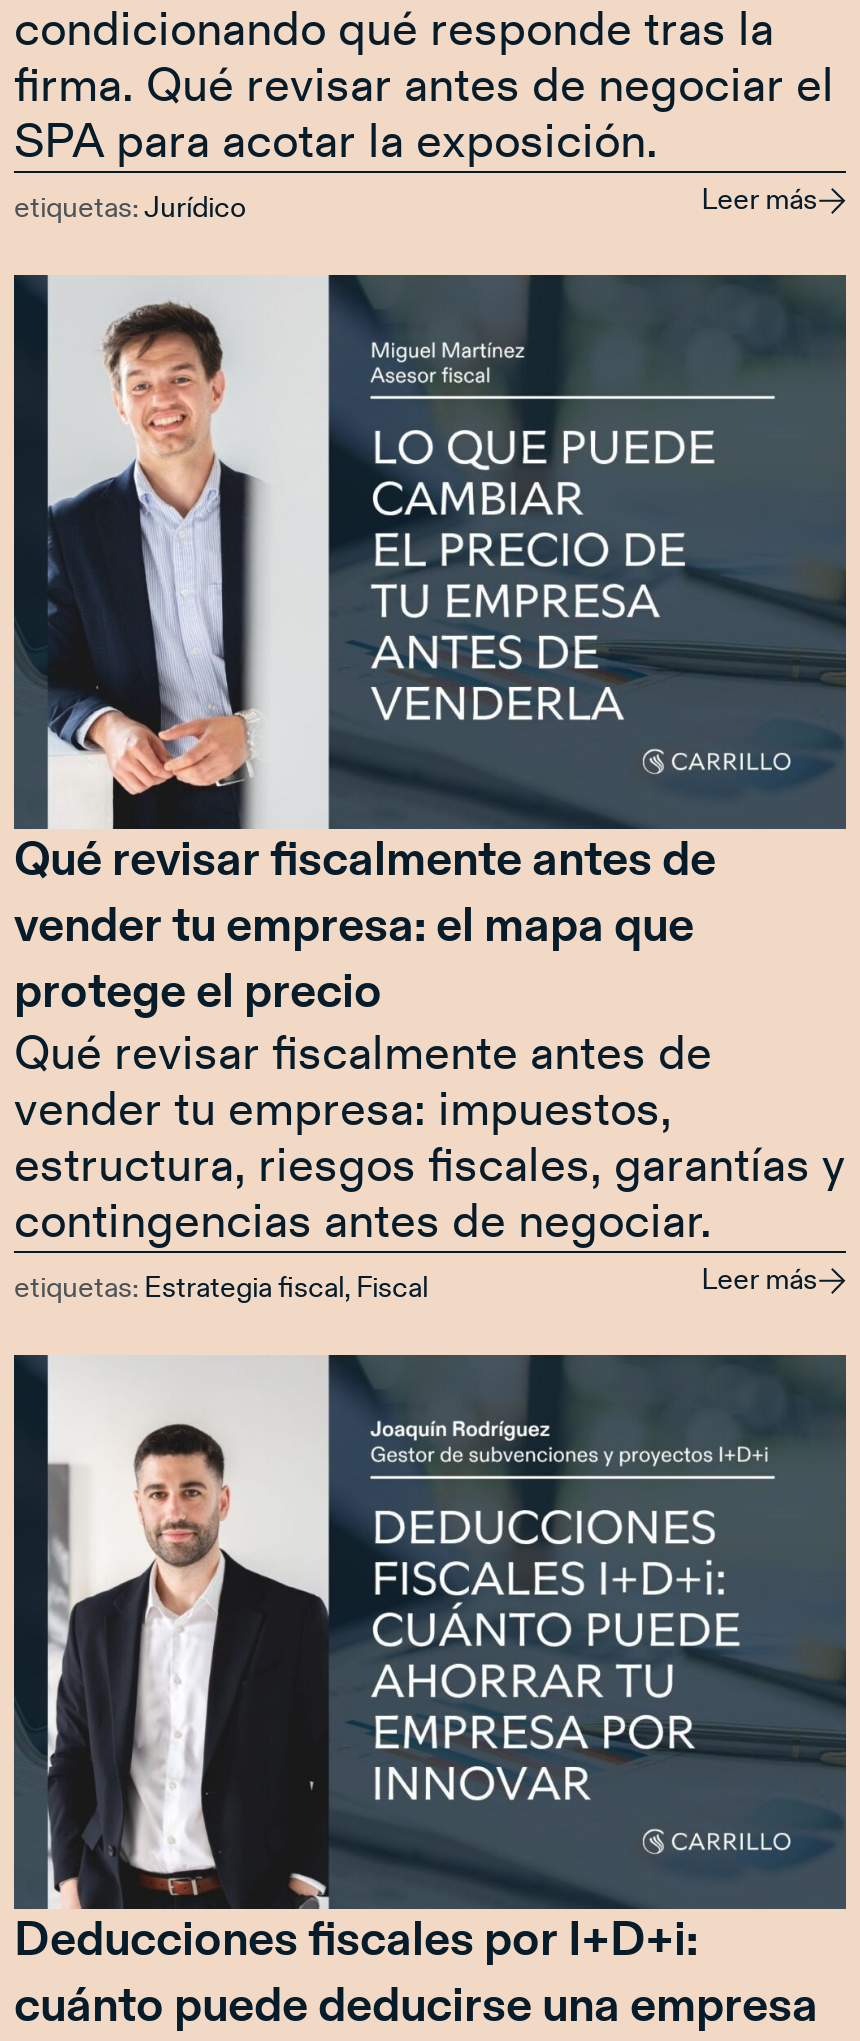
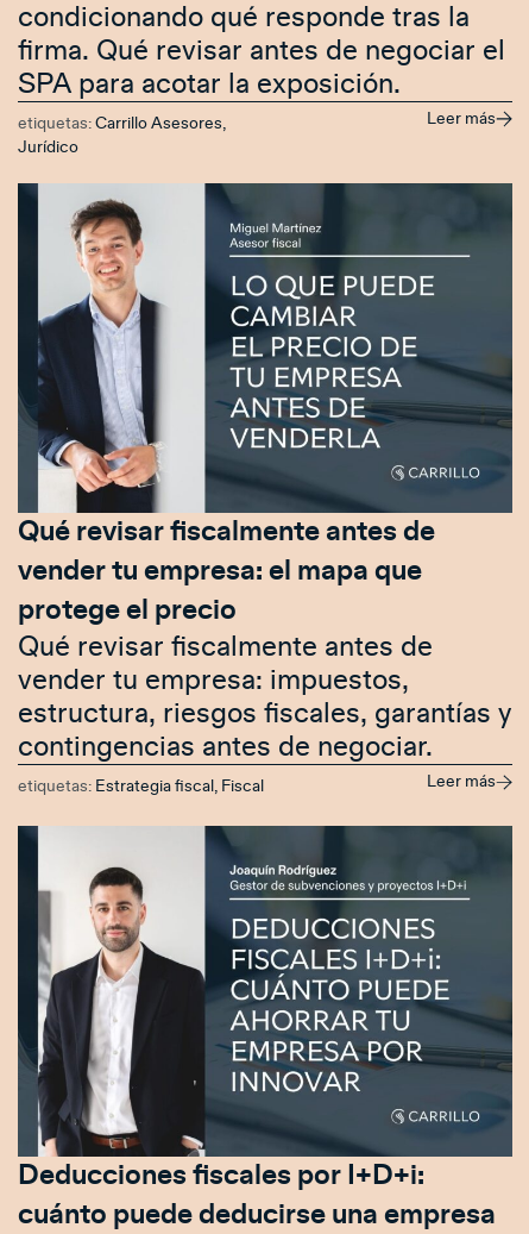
[14,192,246,222] etiquetas: Jurídico -> [18,114,226,156] etiquetas: Carrillo Asesores, | Jurídico

